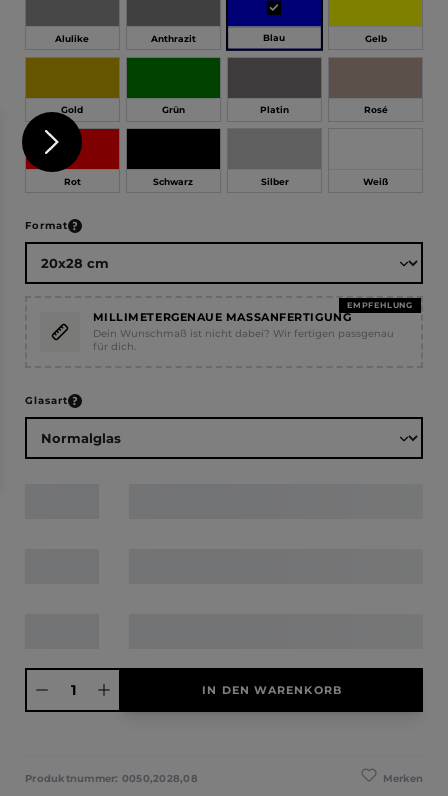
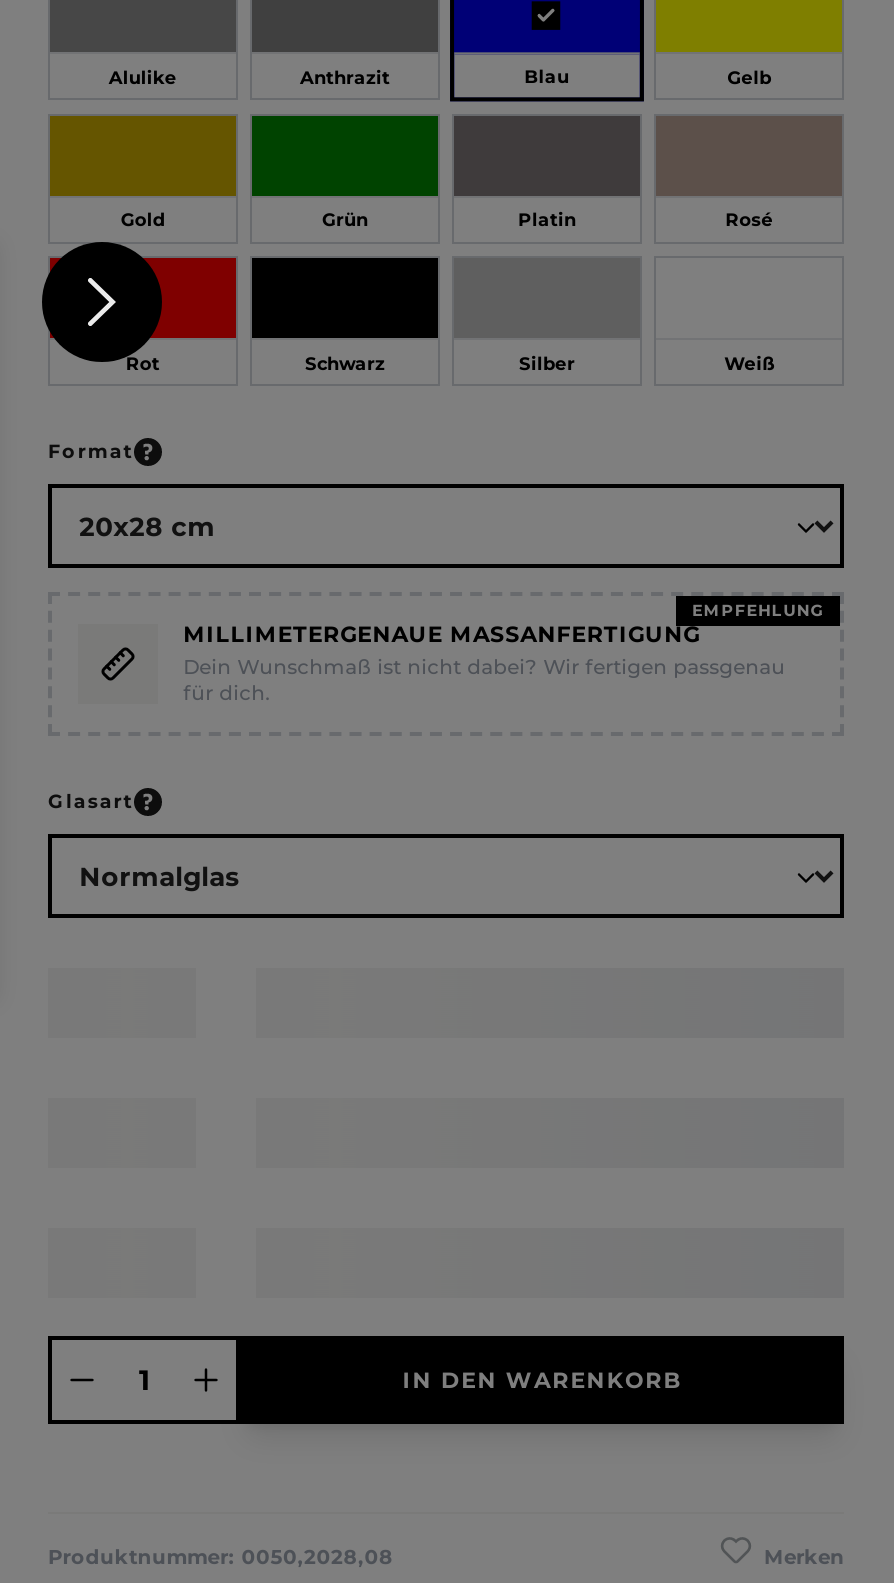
[21,111,83,181] [image] -> [40,224,164,364] [image]

